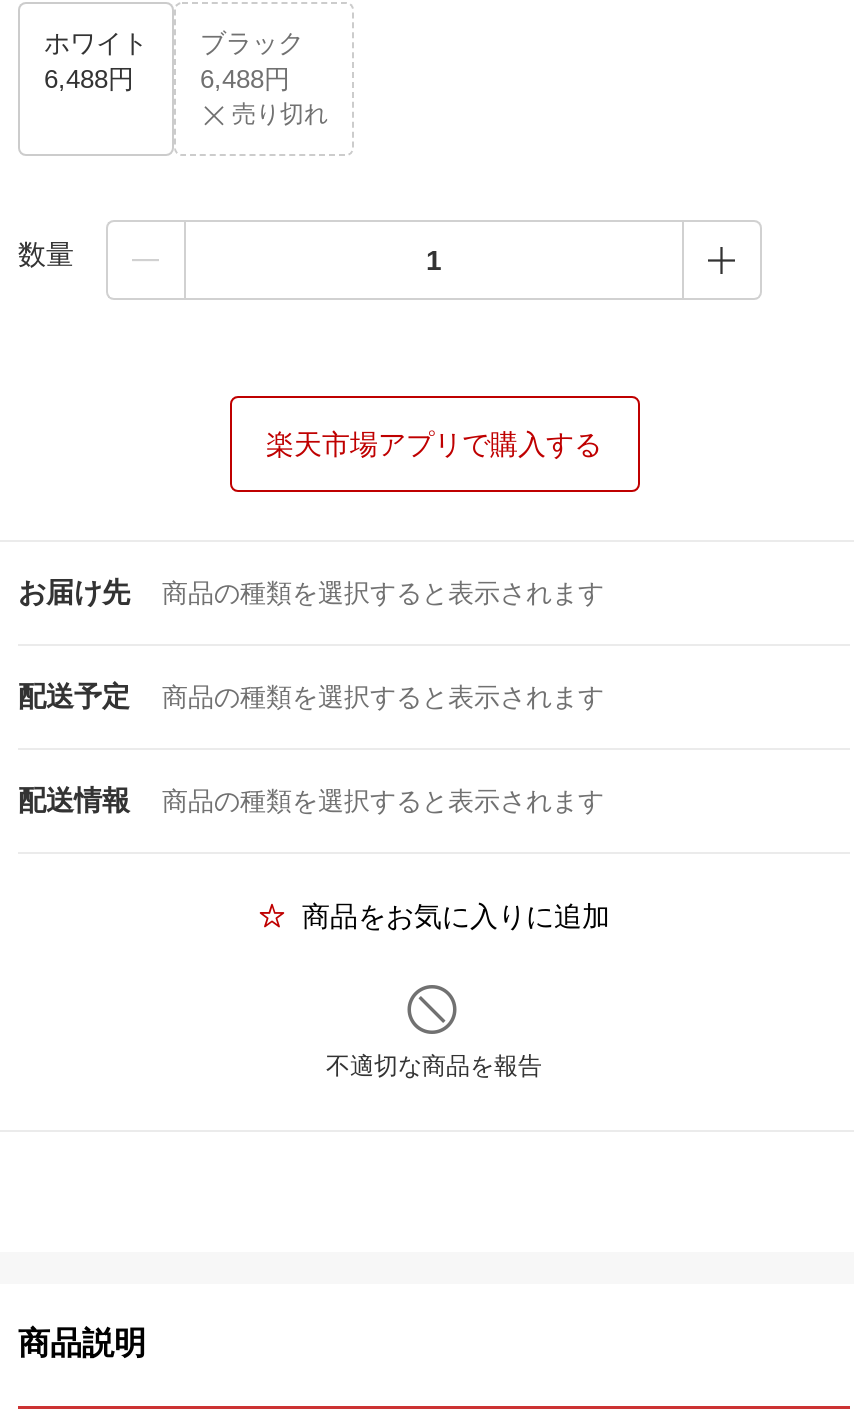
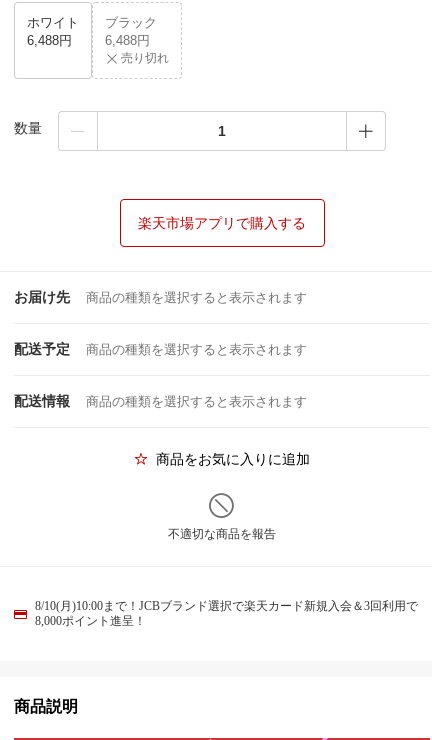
none -> [35,599,418,628] 8/10(月)10:00まで！JCBブランド選択で楽天カード新規入会＆3回利用で | 8,000ポイント進呈！

